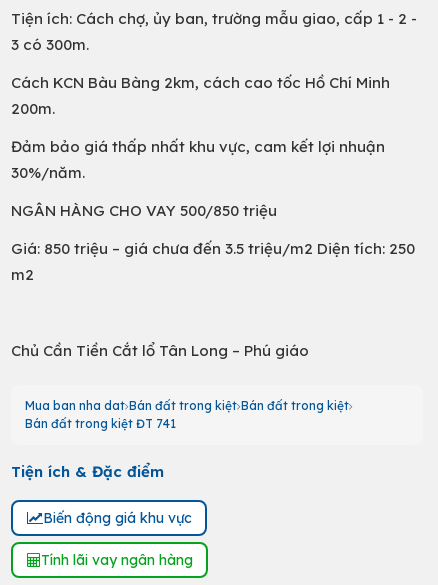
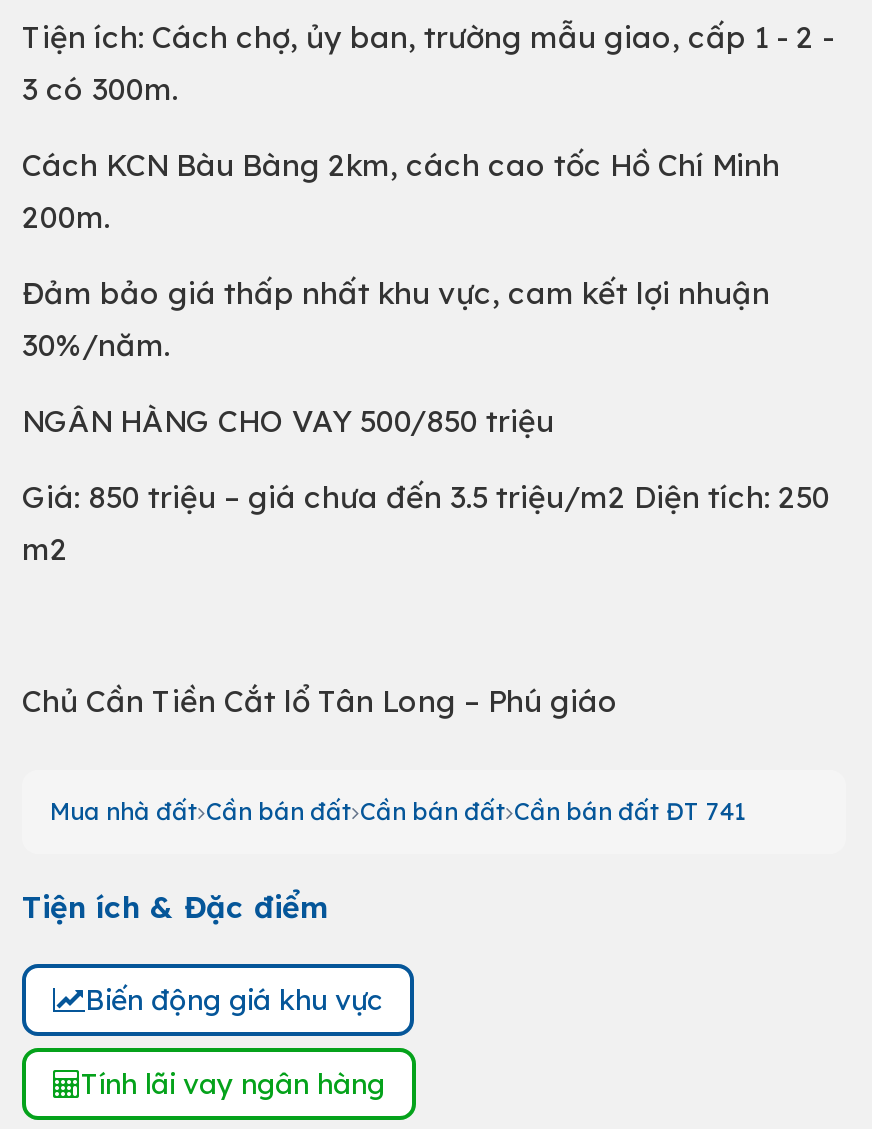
[25,398,349,431] Mua ban nha dat Bán đất trong kiệt Bán đất trong kiệt | Bán đất trong kiệt ĐT 741 -> [50,796,746,826] Mua nhà đất Cần bán đất Cần bán đất Cần bán đất ĐT 741

